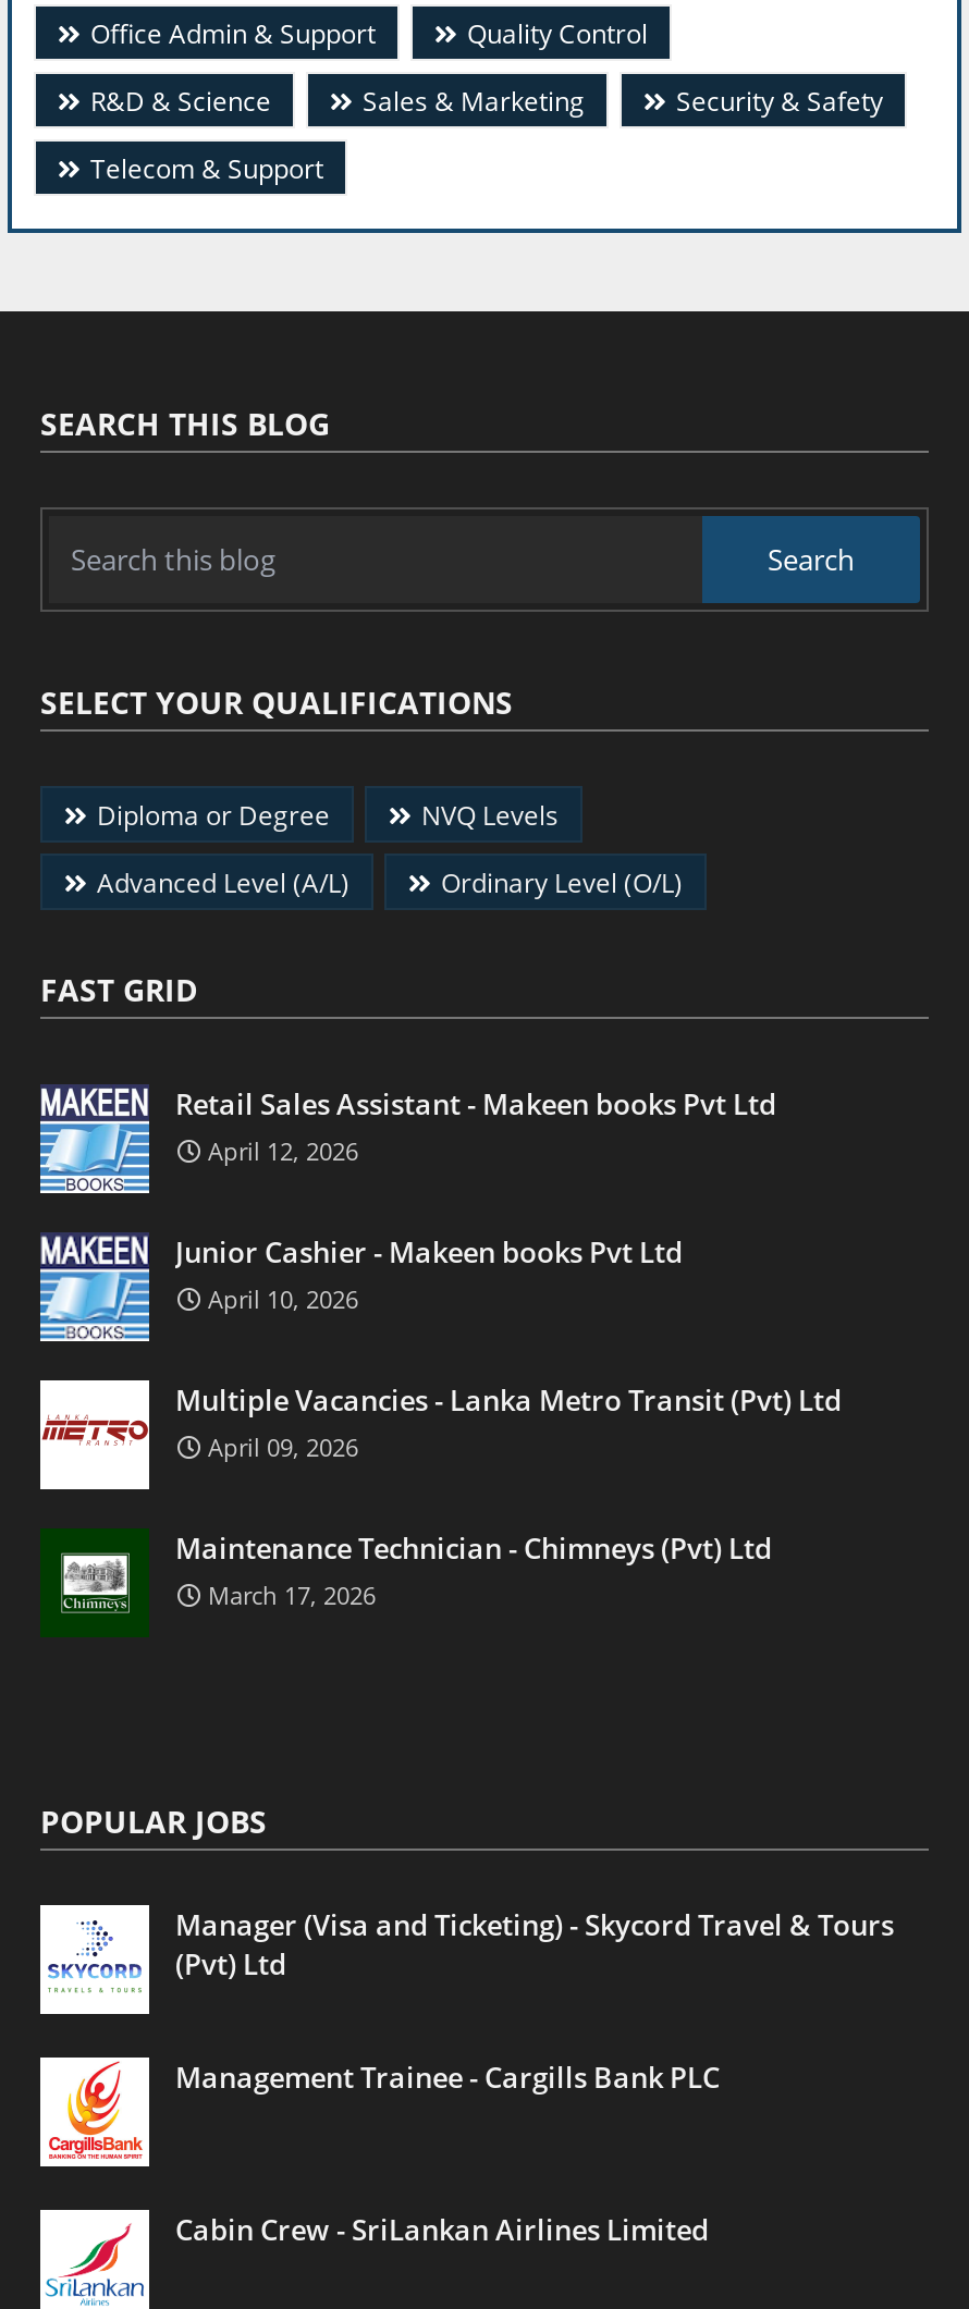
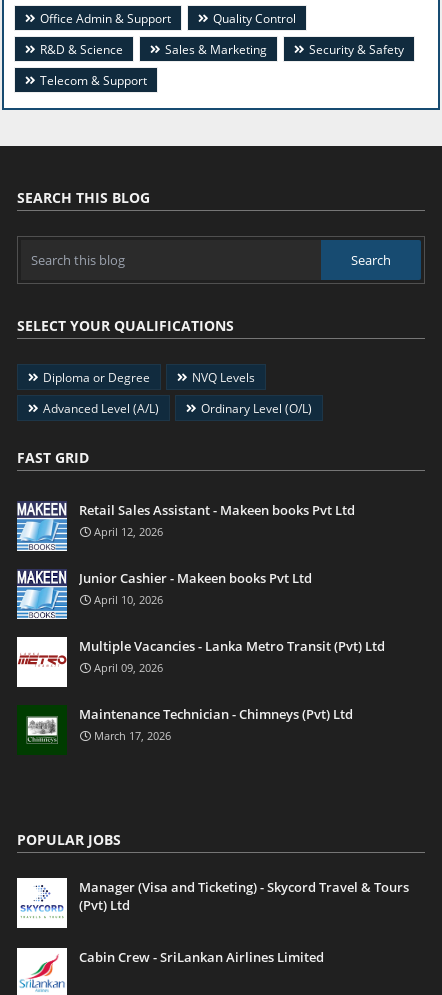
[47,2057,720,2160] [image] | Management Trainee - Cargills Bank PLC -> none

